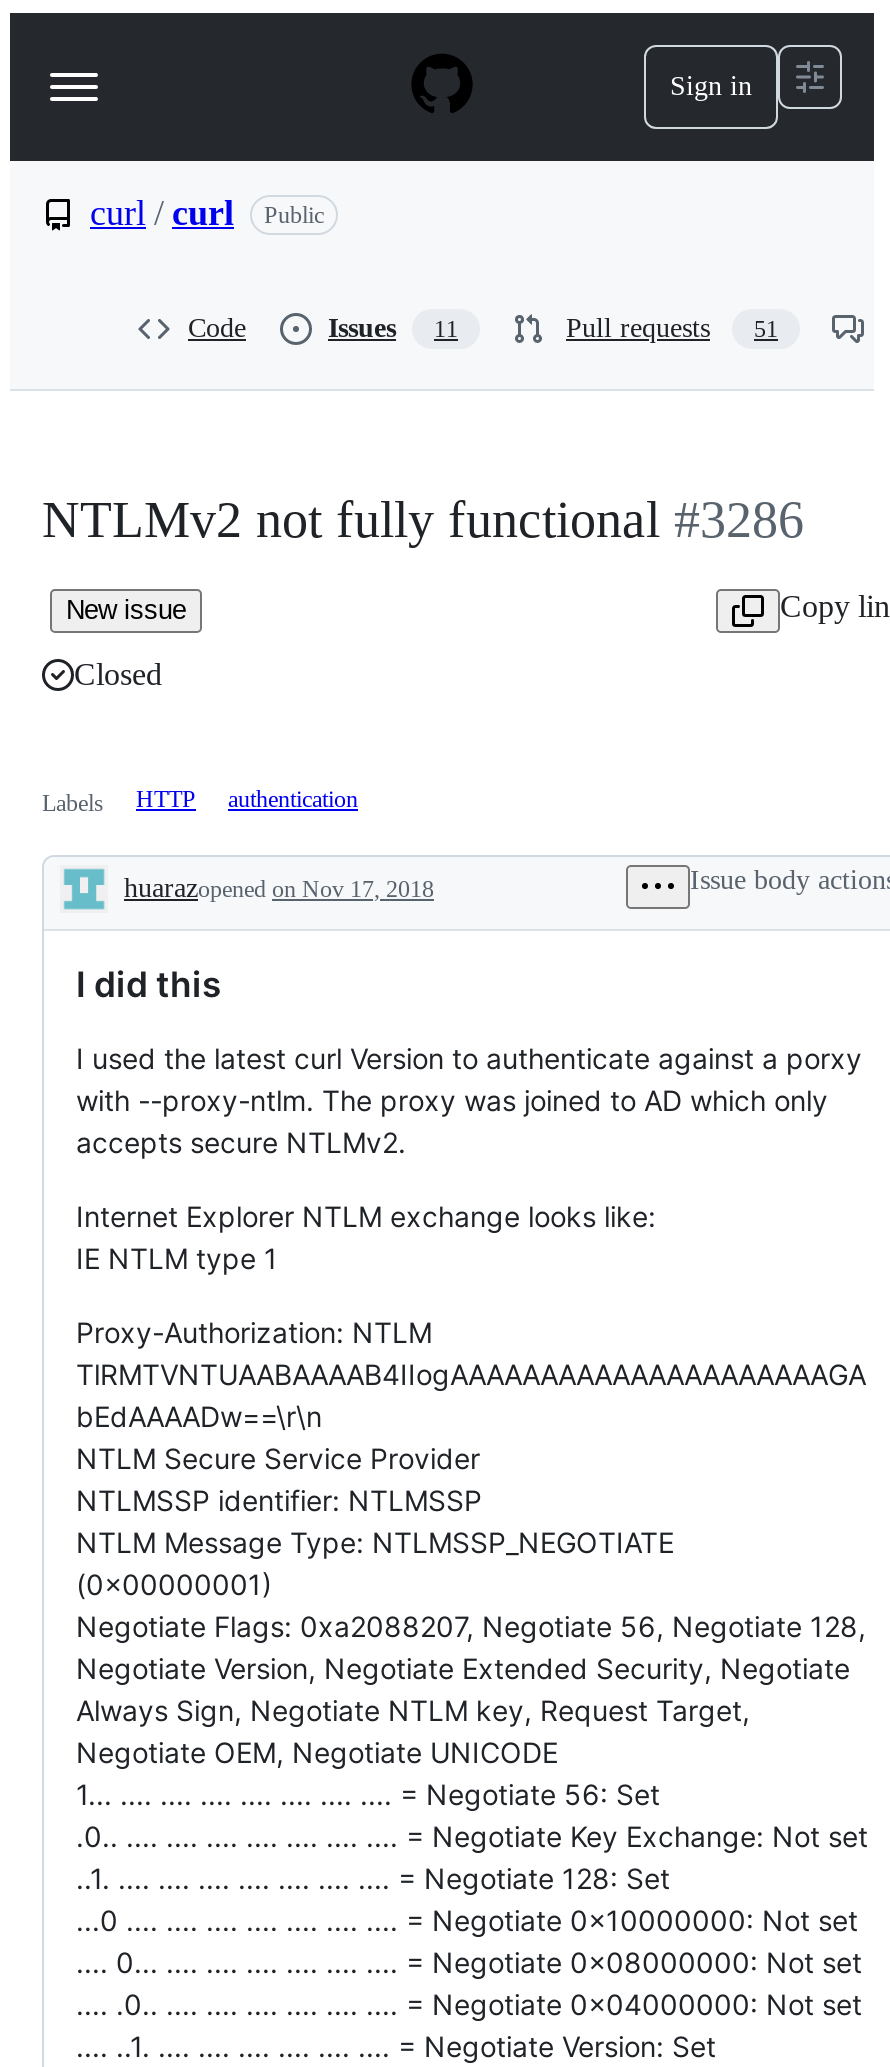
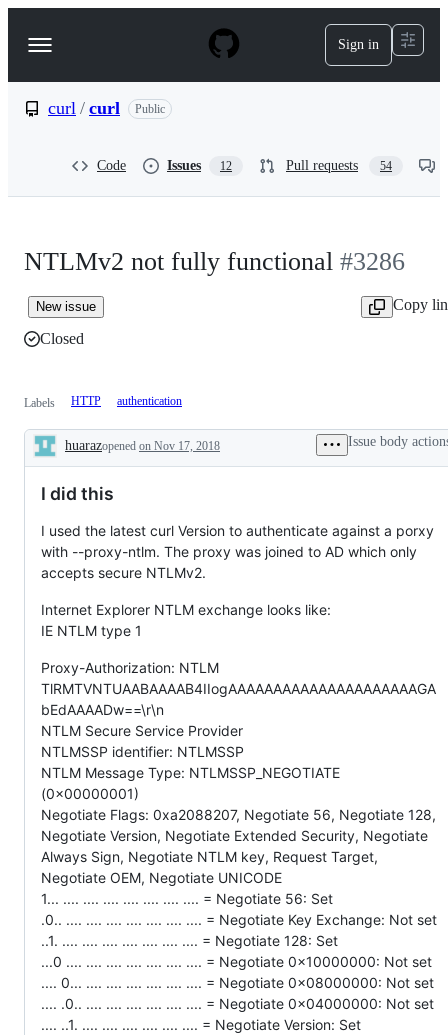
[328,313,458,343] Issues 11 -> [167,158,232,173] Issues 12
[566,313,778,343] Pull requests 51 -> [286,158,392,173] Pull requests 54

